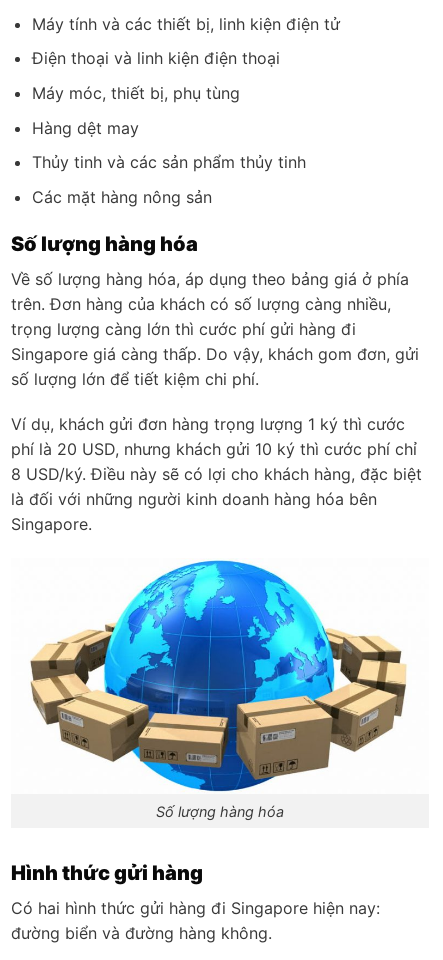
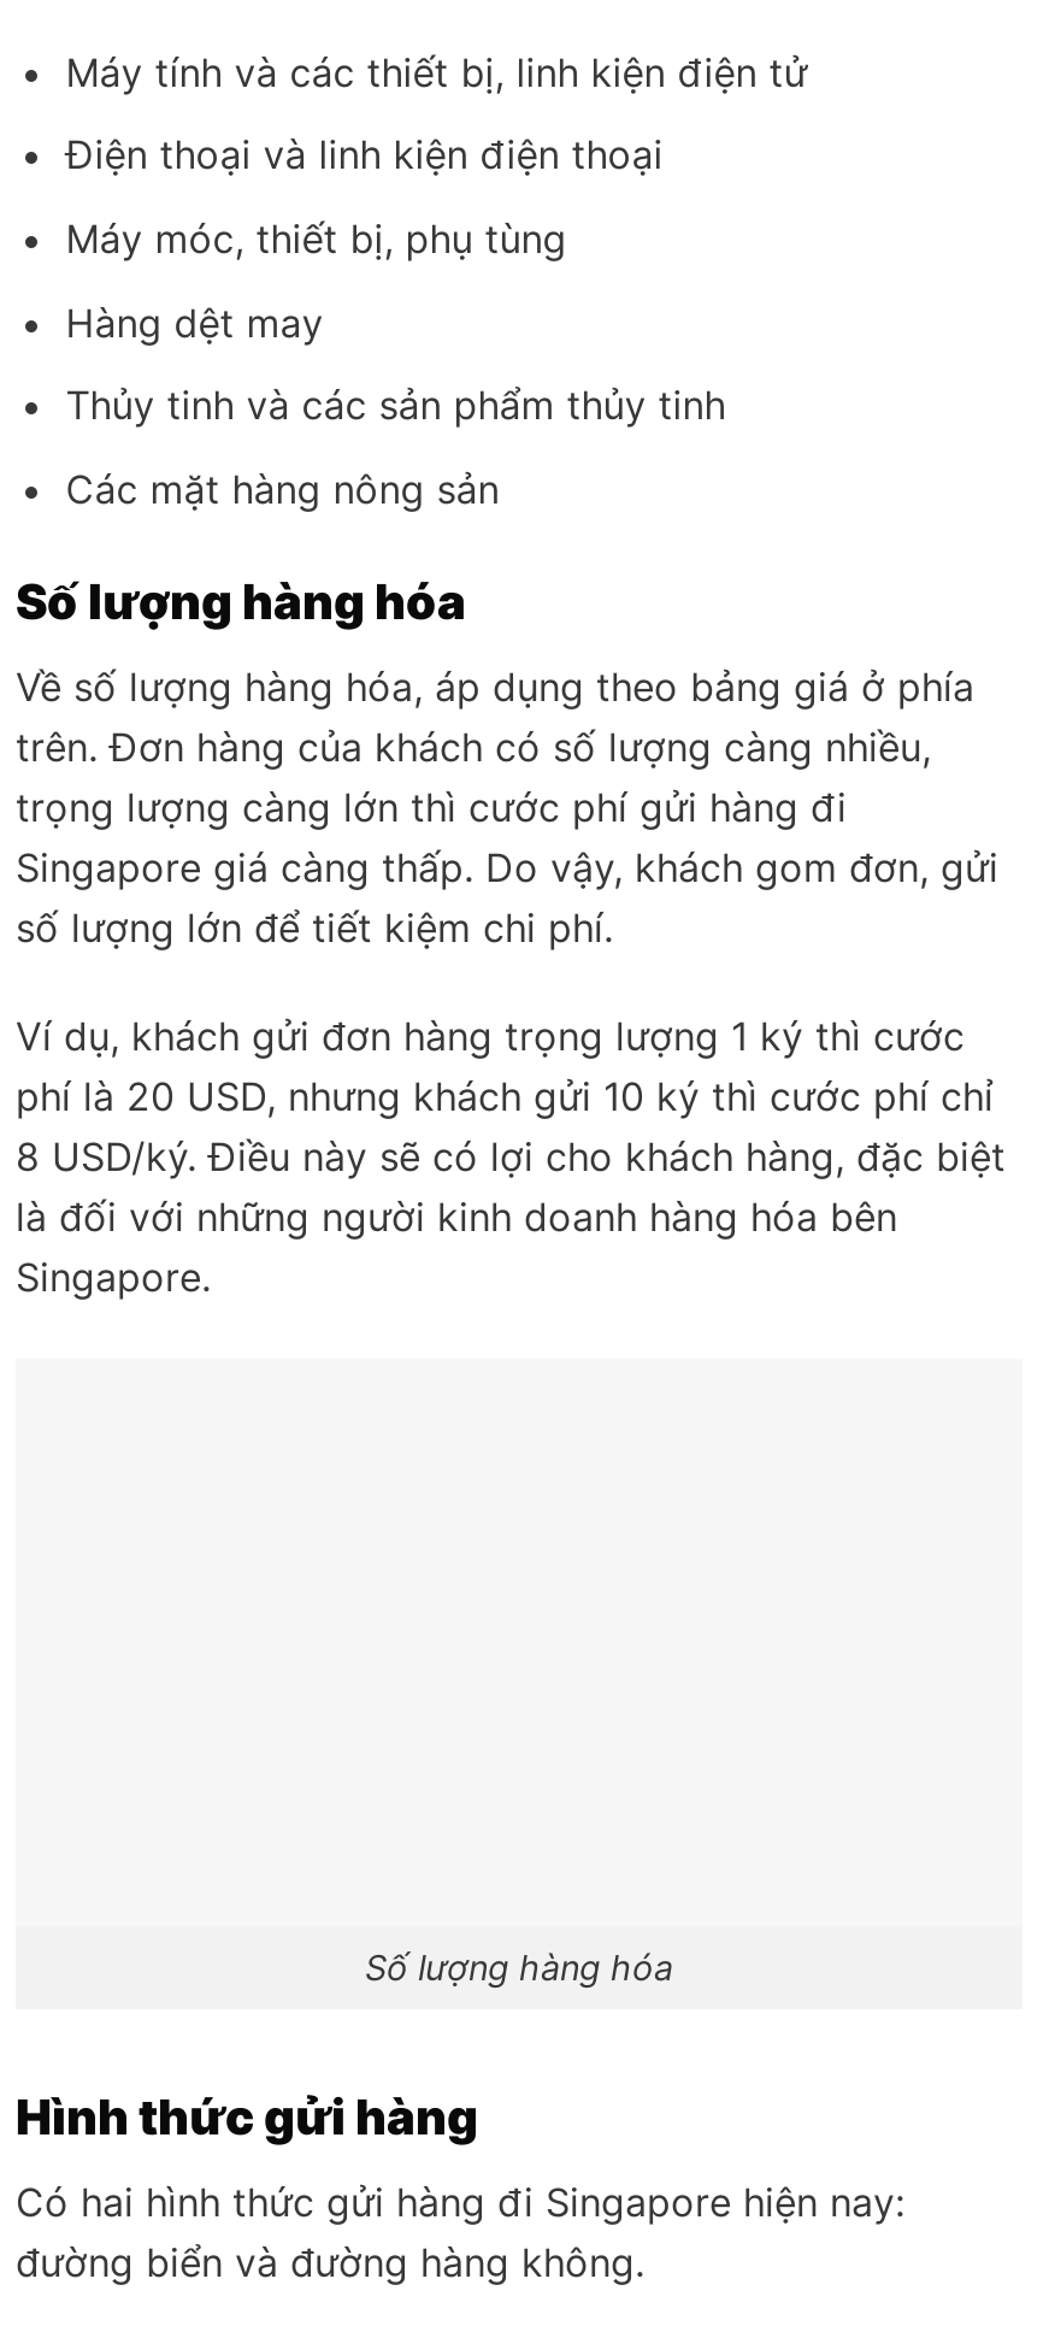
[30,560,407,792] [image] -> none

